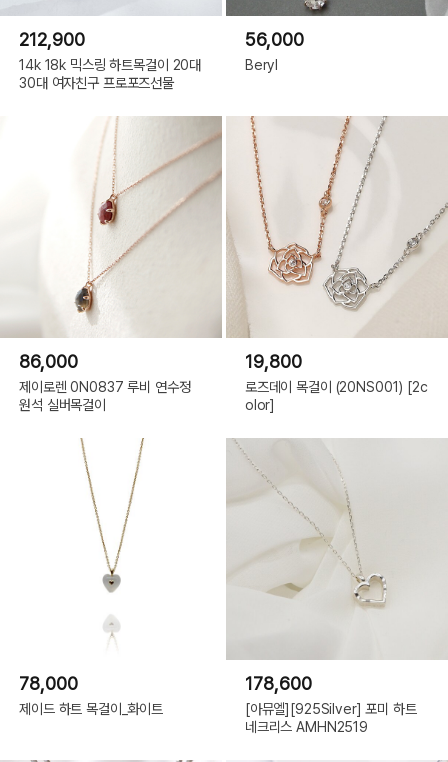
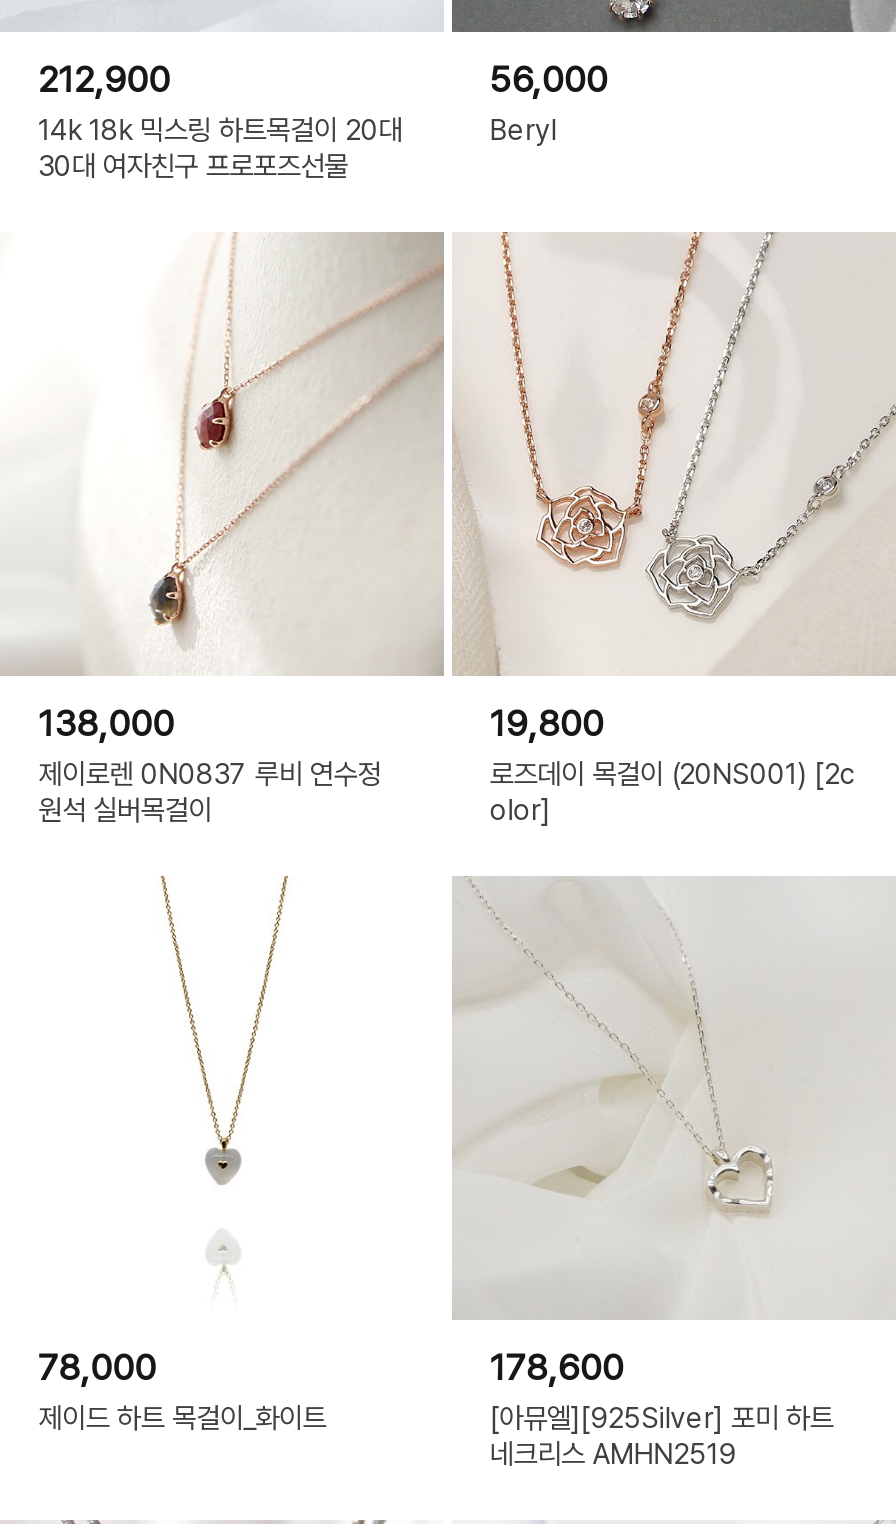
[19,351,78,372] 86,000 -> [38,702,174,744] 138,000

